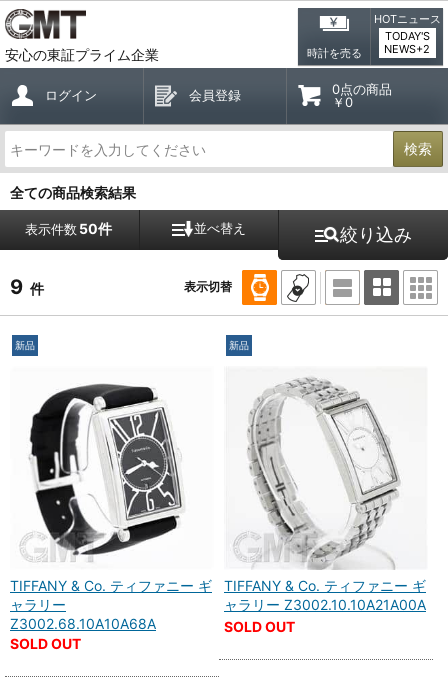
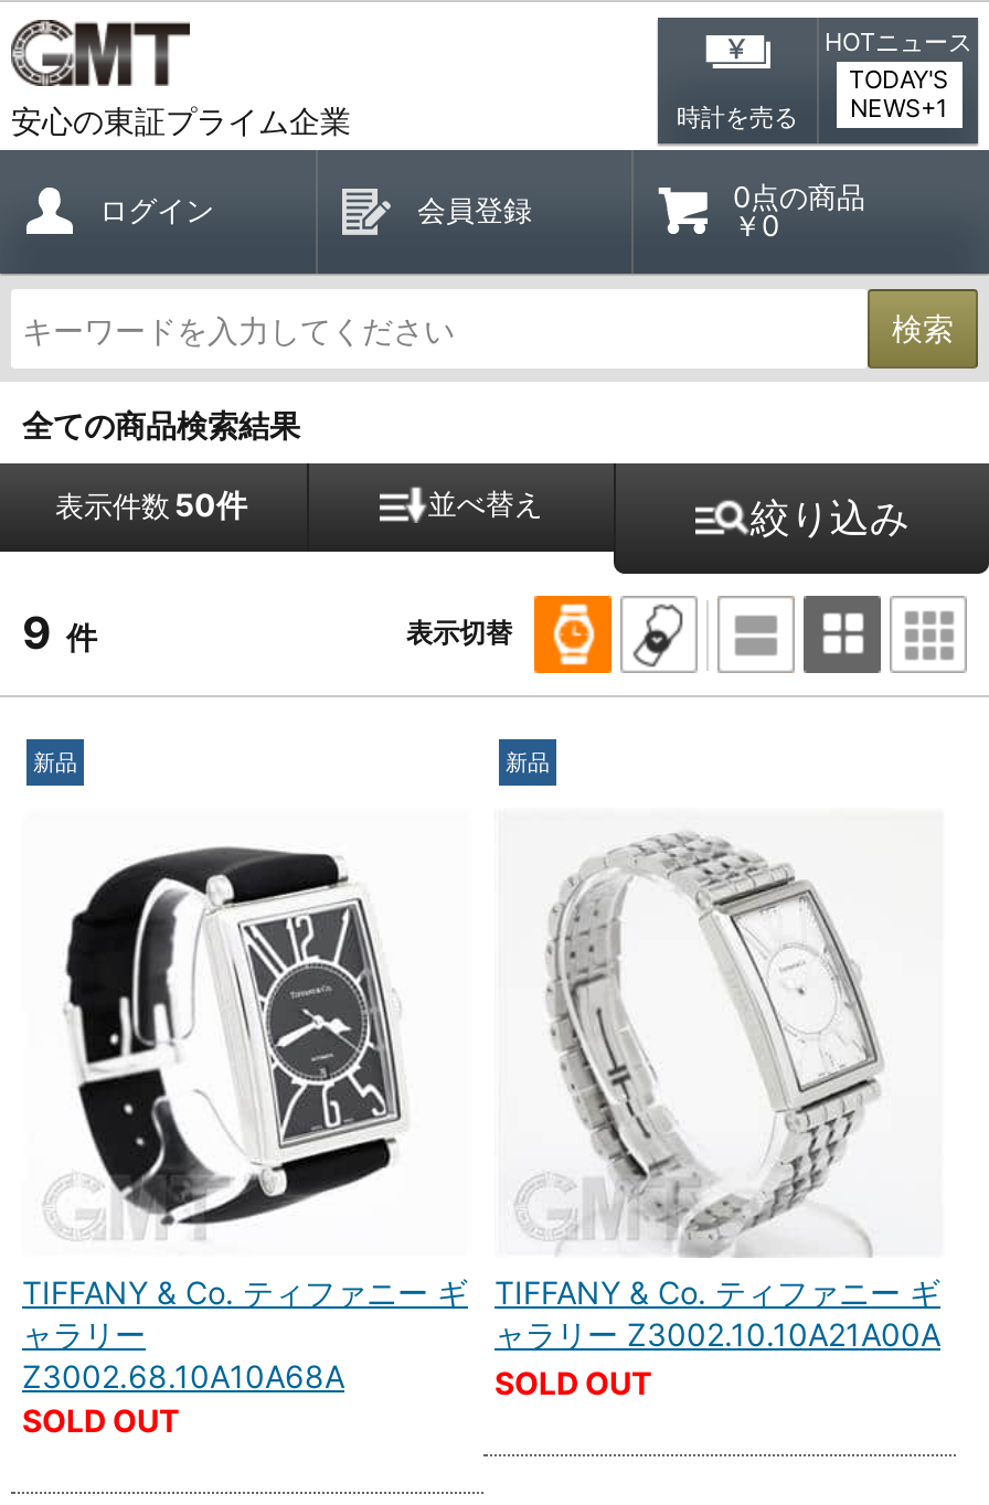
[306,42,430,60] 時計を売る NEWS+2 -> [677,93,947,132] 時計を売る NEWS+1

